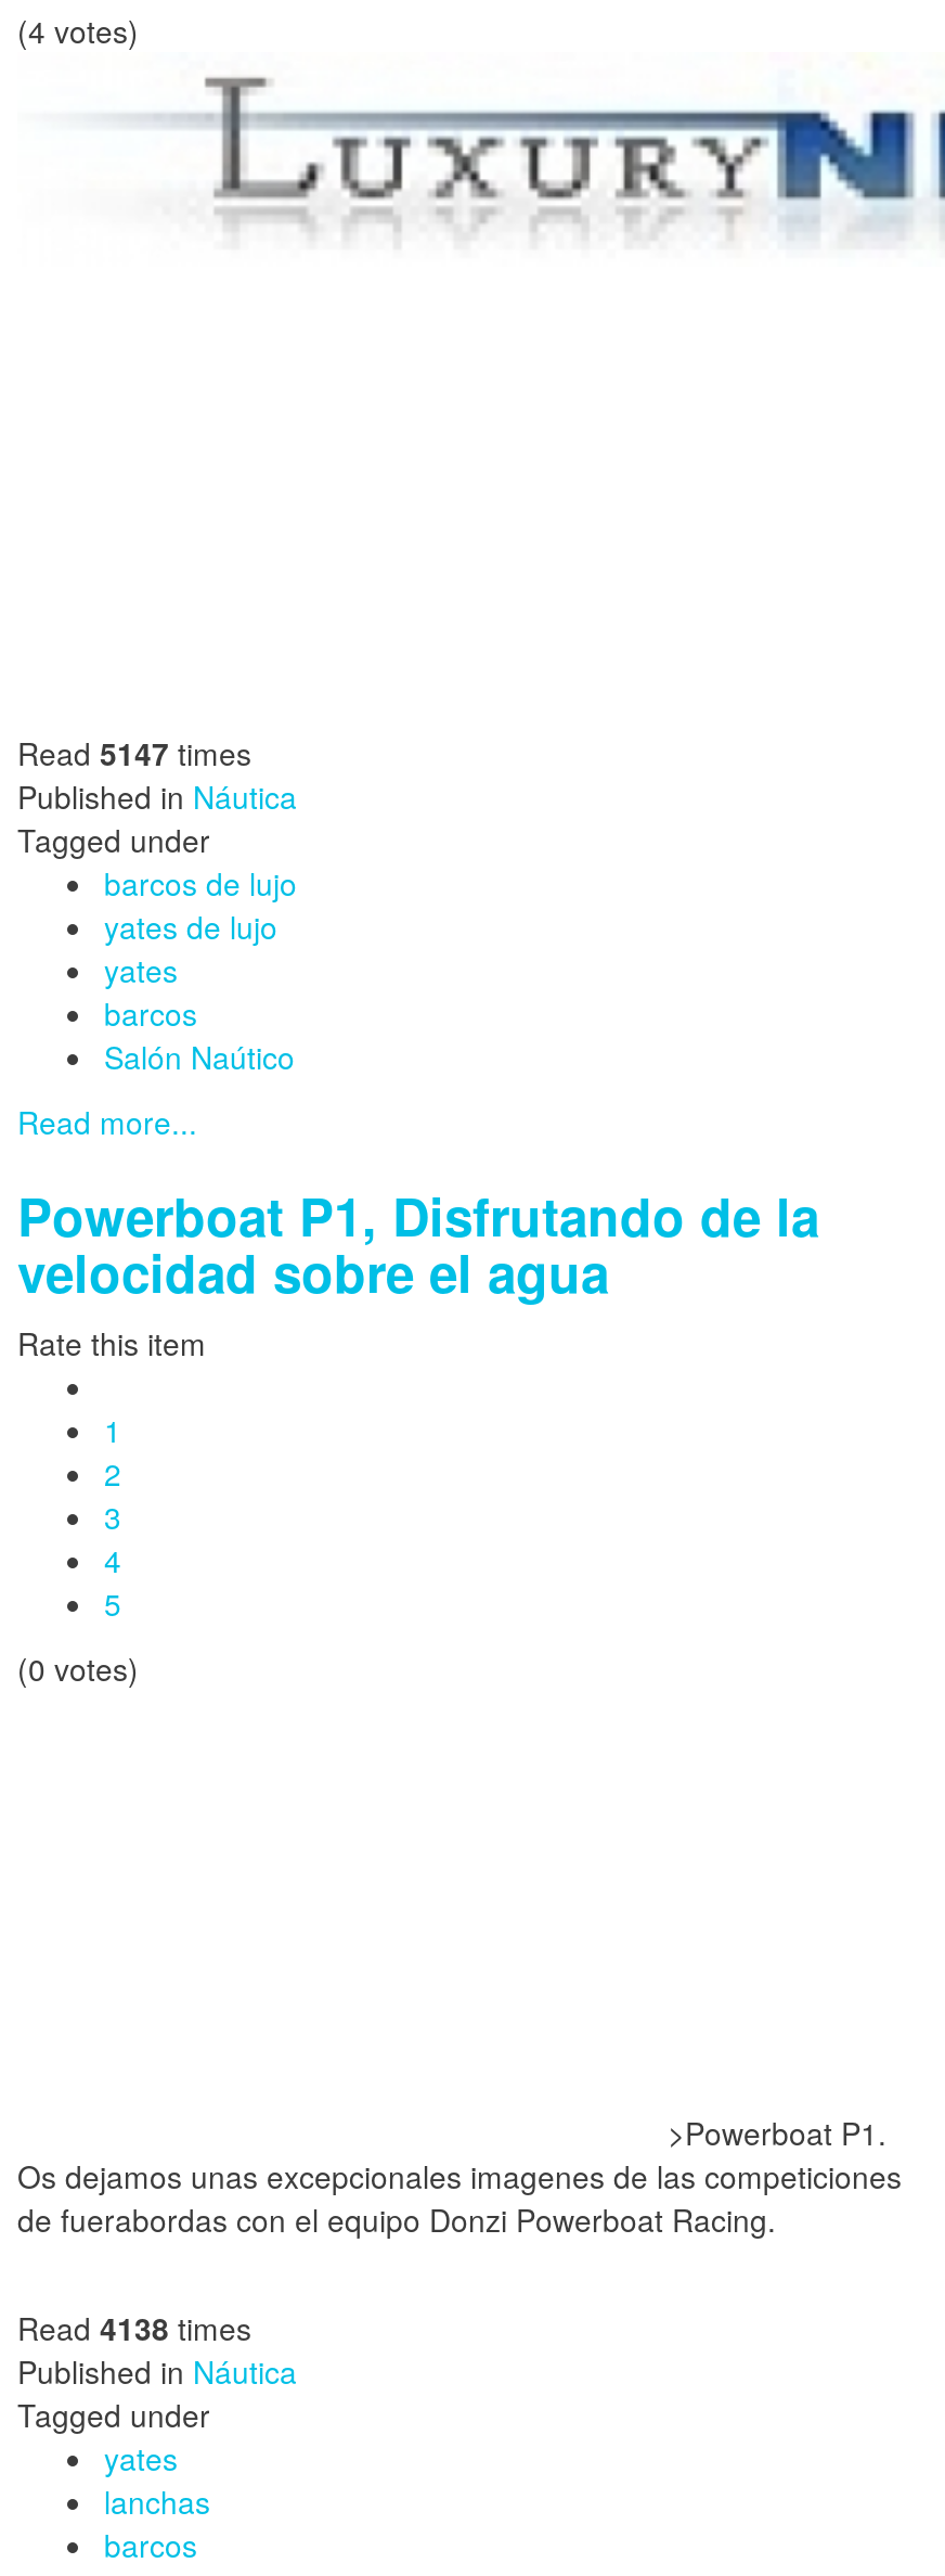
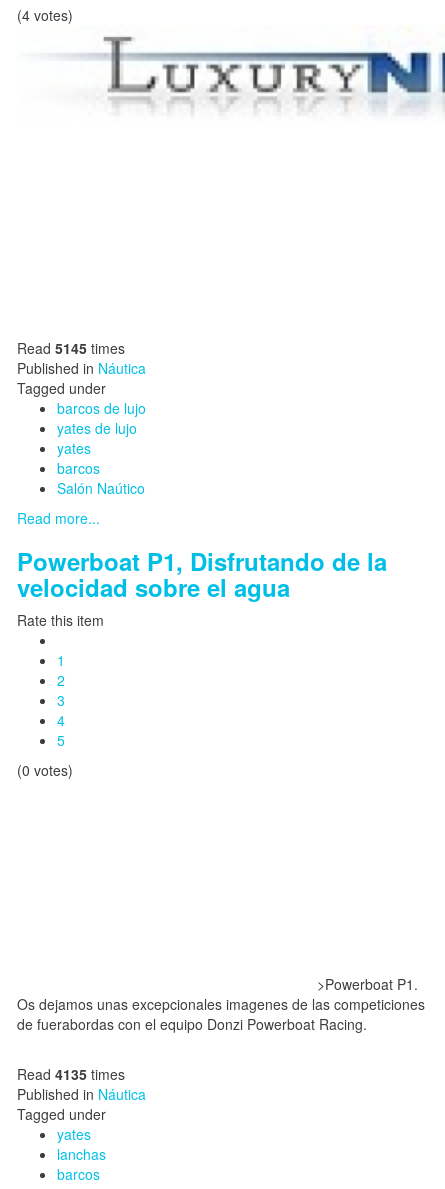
[17,731,251,774] Read 5147 times -> [17,338,125,358] Read 5145 times
[17,2306,251,2349] Read 4138 times -> [17,1064,125,1084] Read 4135 times

